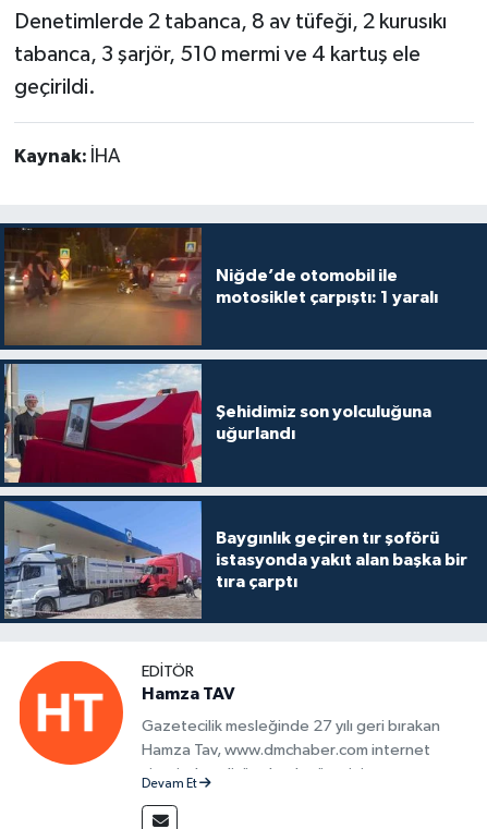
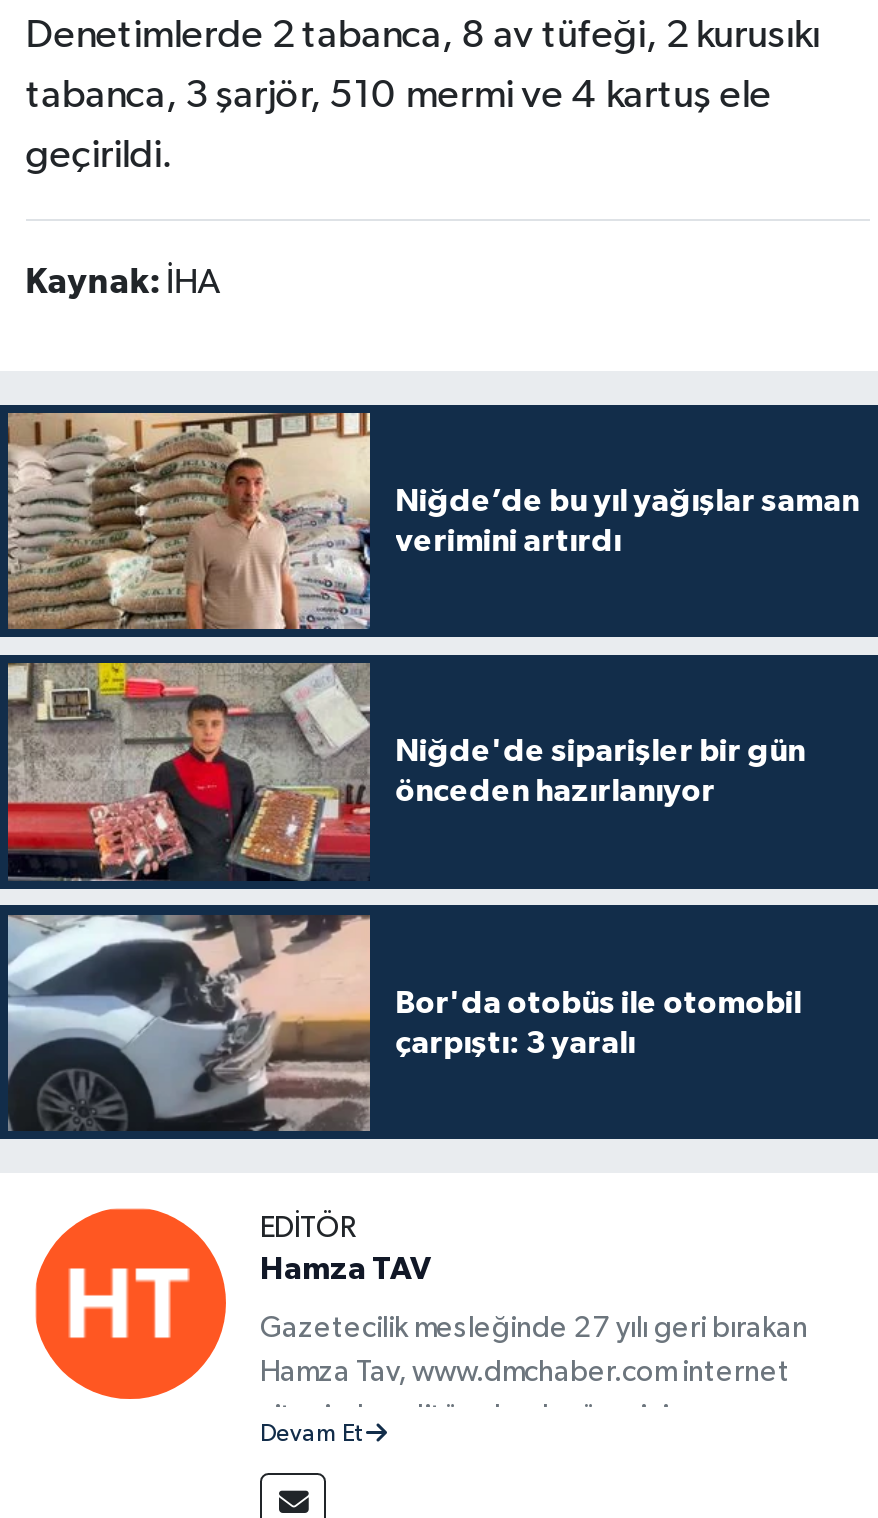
[4,228,438,345] [image] | Niğde’de otomobil ile | motosiklet çarpıştı: 1 yaralı -> [6,411,859,631] [image] | Niğde’de bu yıl yağışlar saman | verimini artırdı
[3,363,431,484] [image] | Şehidimiz son yolculuğuna | uğurlandı -> [6,661,805,883] [image] | Niğde'de siparişler bir gün | önceden hazırlanıyor
[3,500,467,620] [image] | Baygınlık geçiren tır şoförü | istasyonda yakıt alan başka bir | tıra çarptı -> [6,913,801,1131] [image] | Bor'da otobüs ile otomobil | çarpıştı: 3 yaralı

